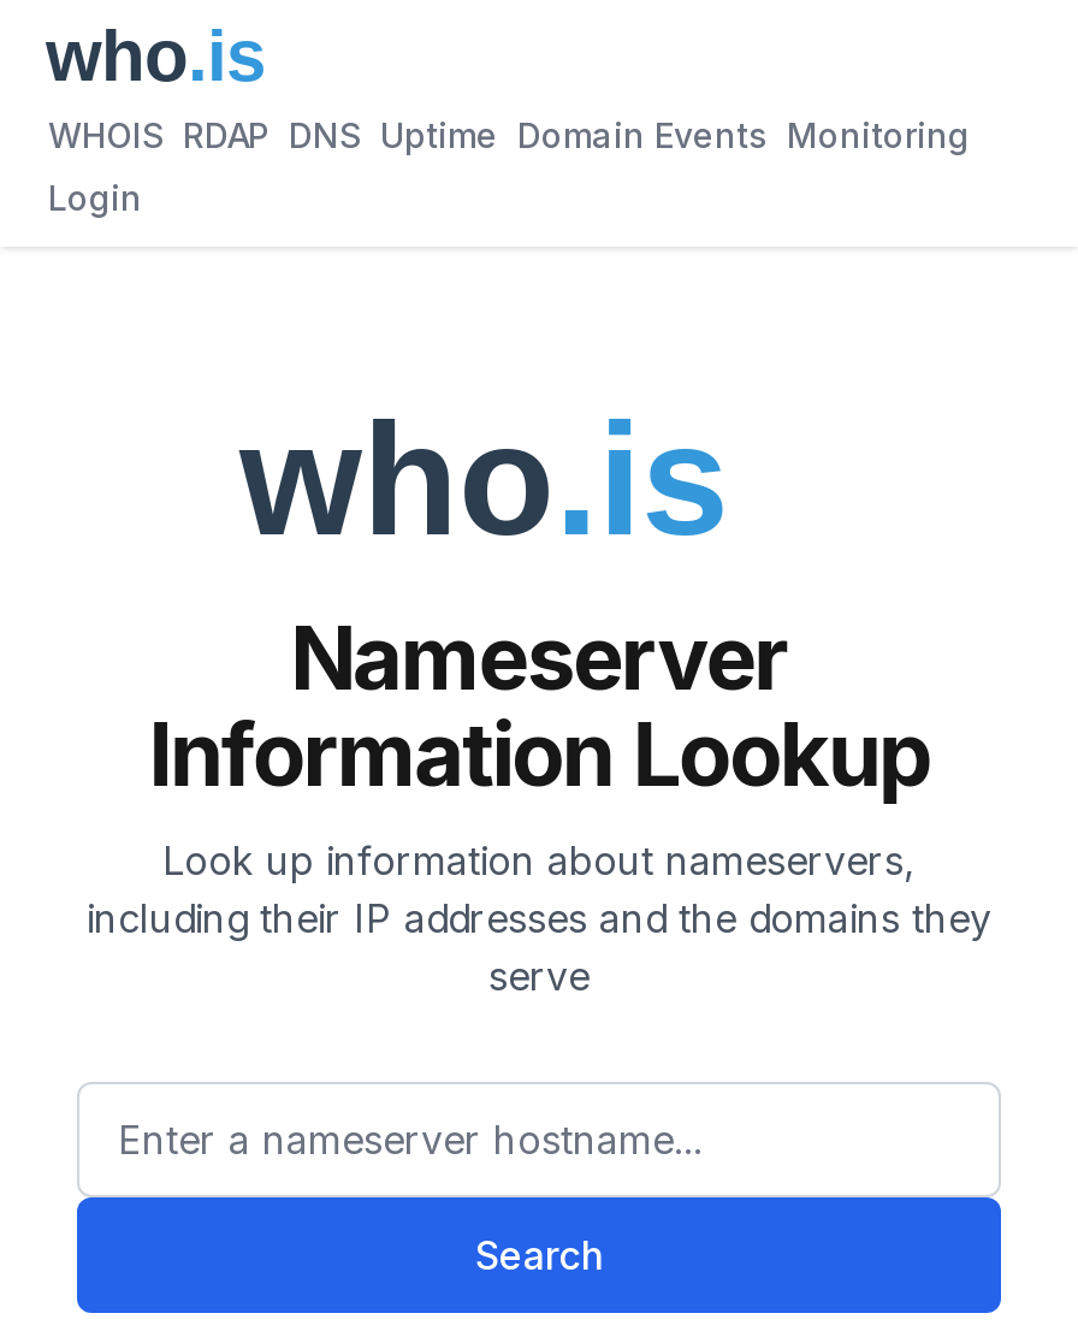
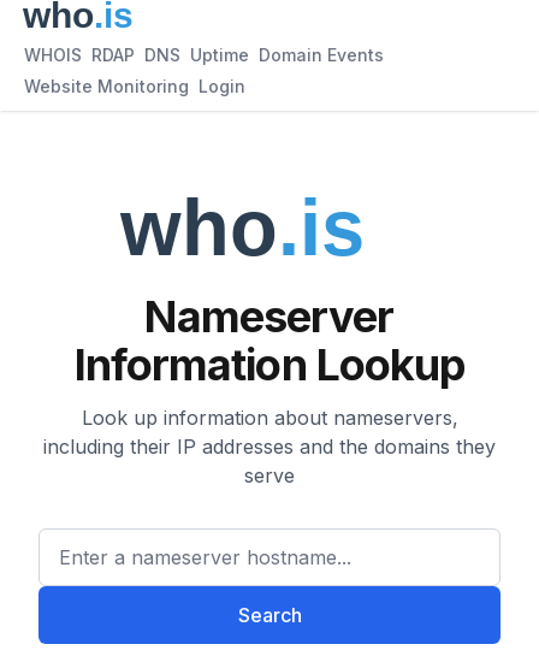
[48,114,970,155] WHOIS RDAP DNS Uptime Domain Events Monitoring -> [24,45,384,65] WHOIS RDAP DNS Uptime Domain Events
[48,177,142,218] Login -> [24,76,245,96] Website Monitoring Login

